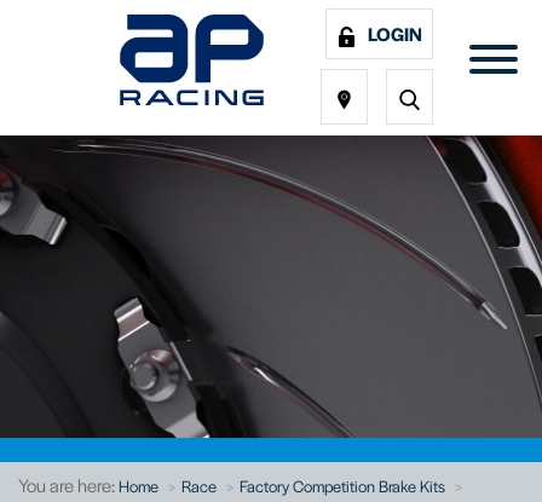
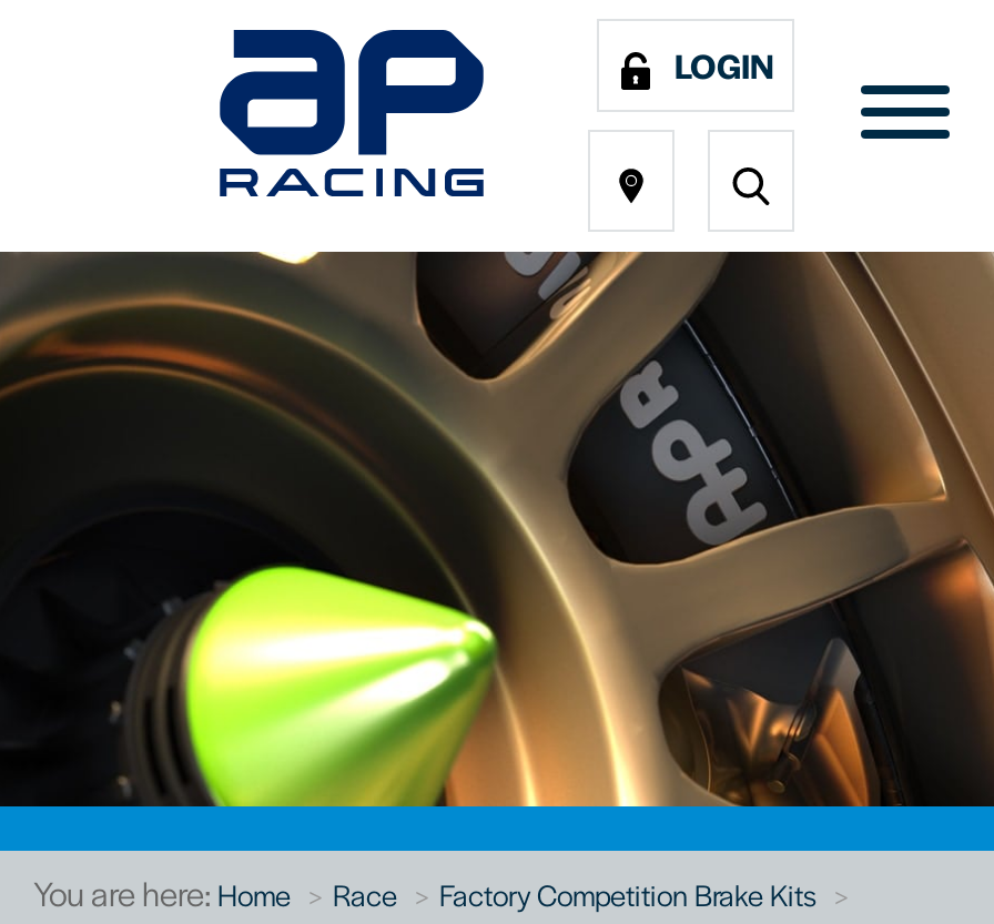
[4,134,538,439] [image] -> [7,250,987,809] [image]

